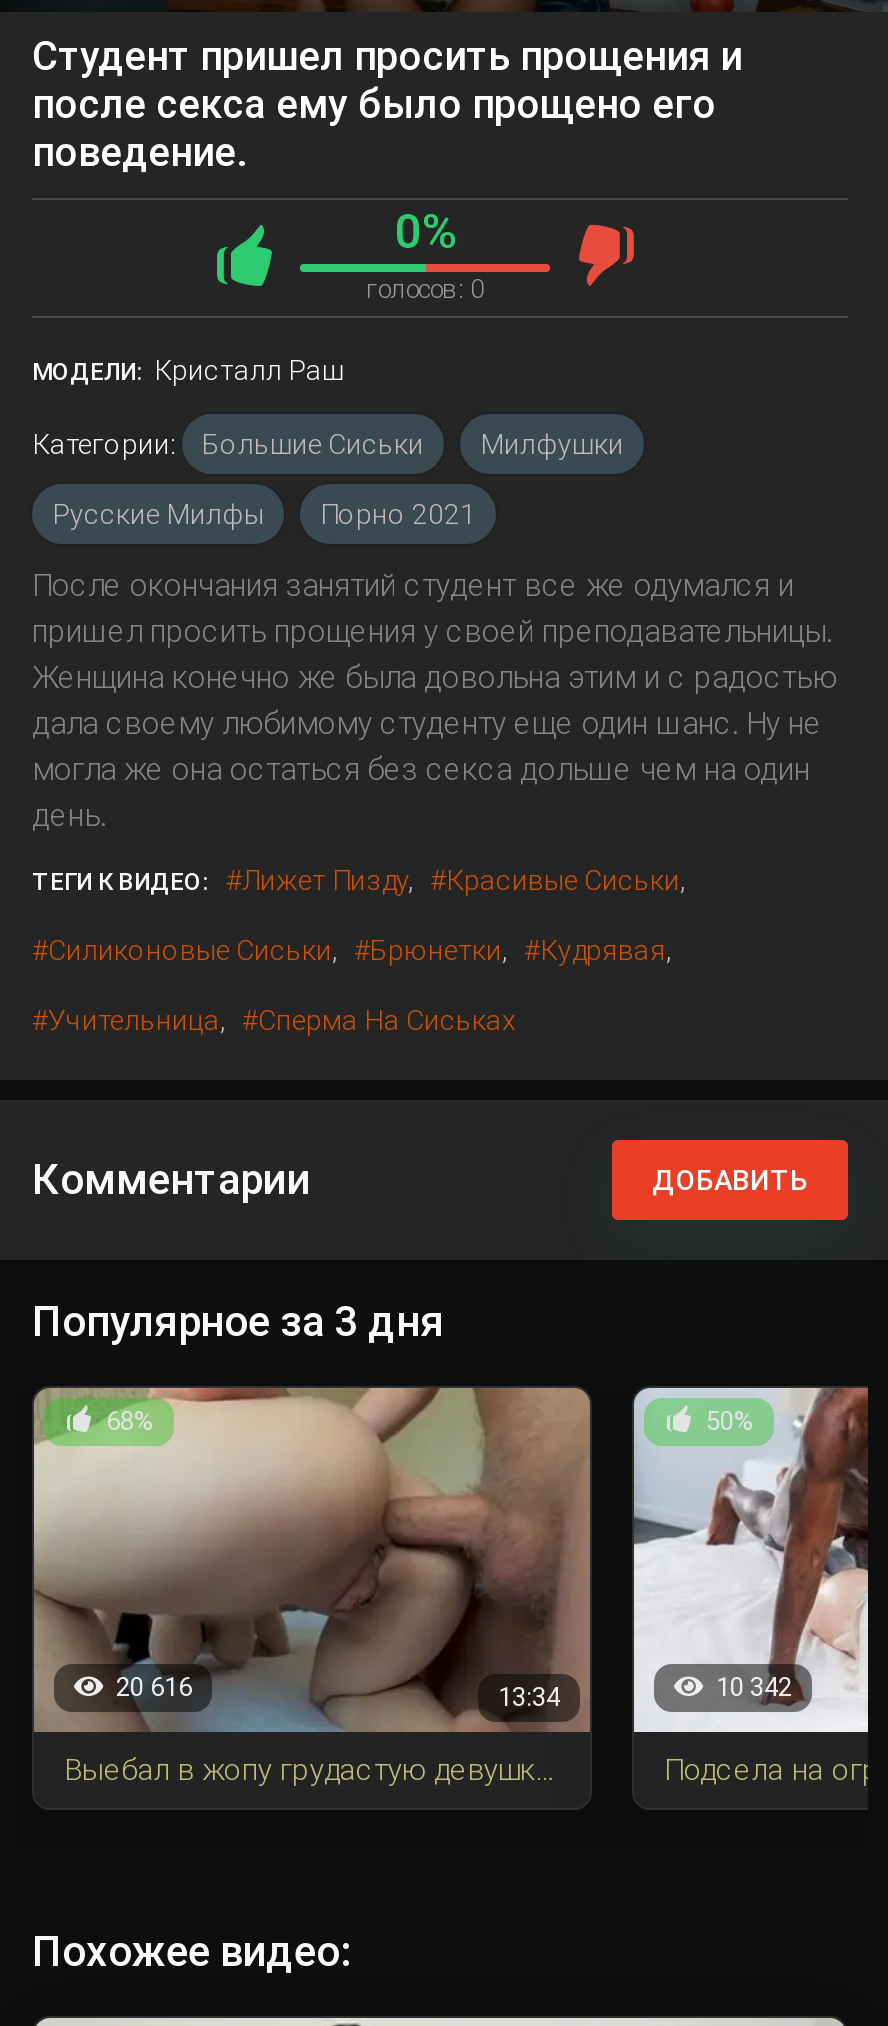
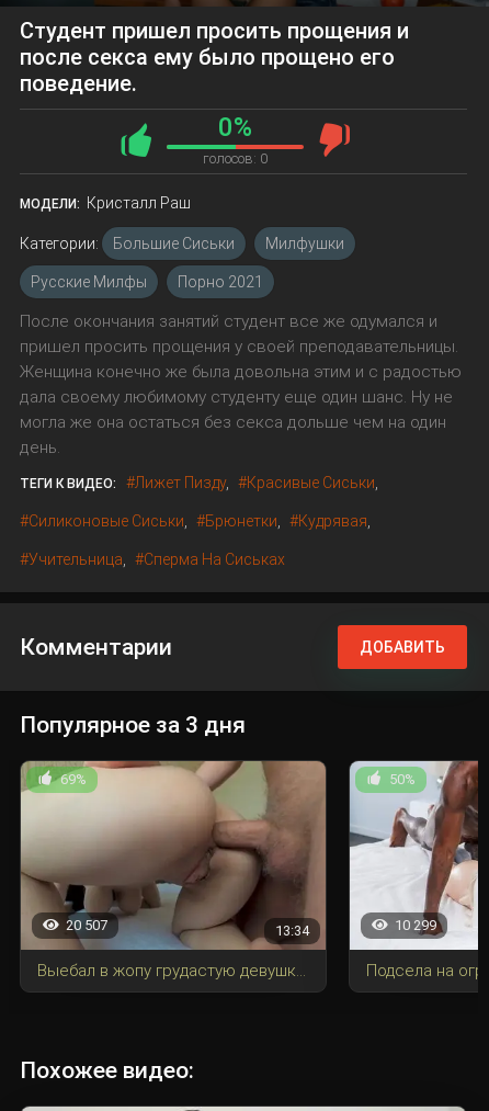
[106,1406,154,1436] 68% -> [60,771,87,787] 69%
[116,1673,192,1703] 20 616 -> [66,917,107,934] 20 507
[716,1673,792,1703] 10 342 -> [395,917,436,934] 10 299

